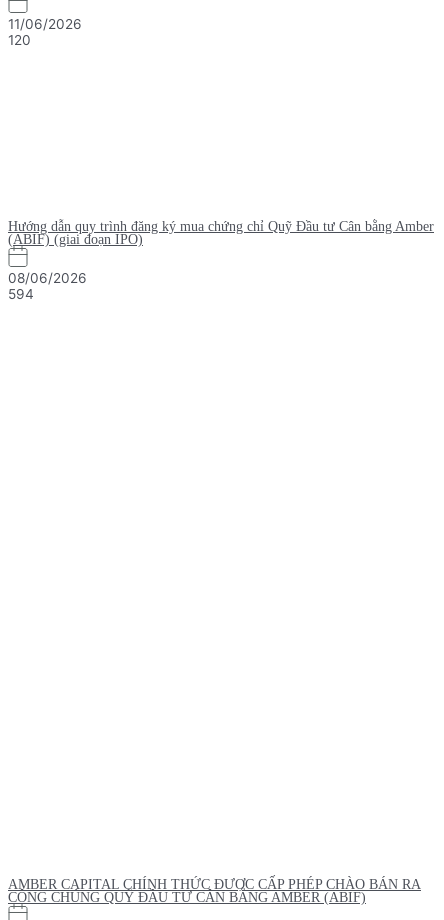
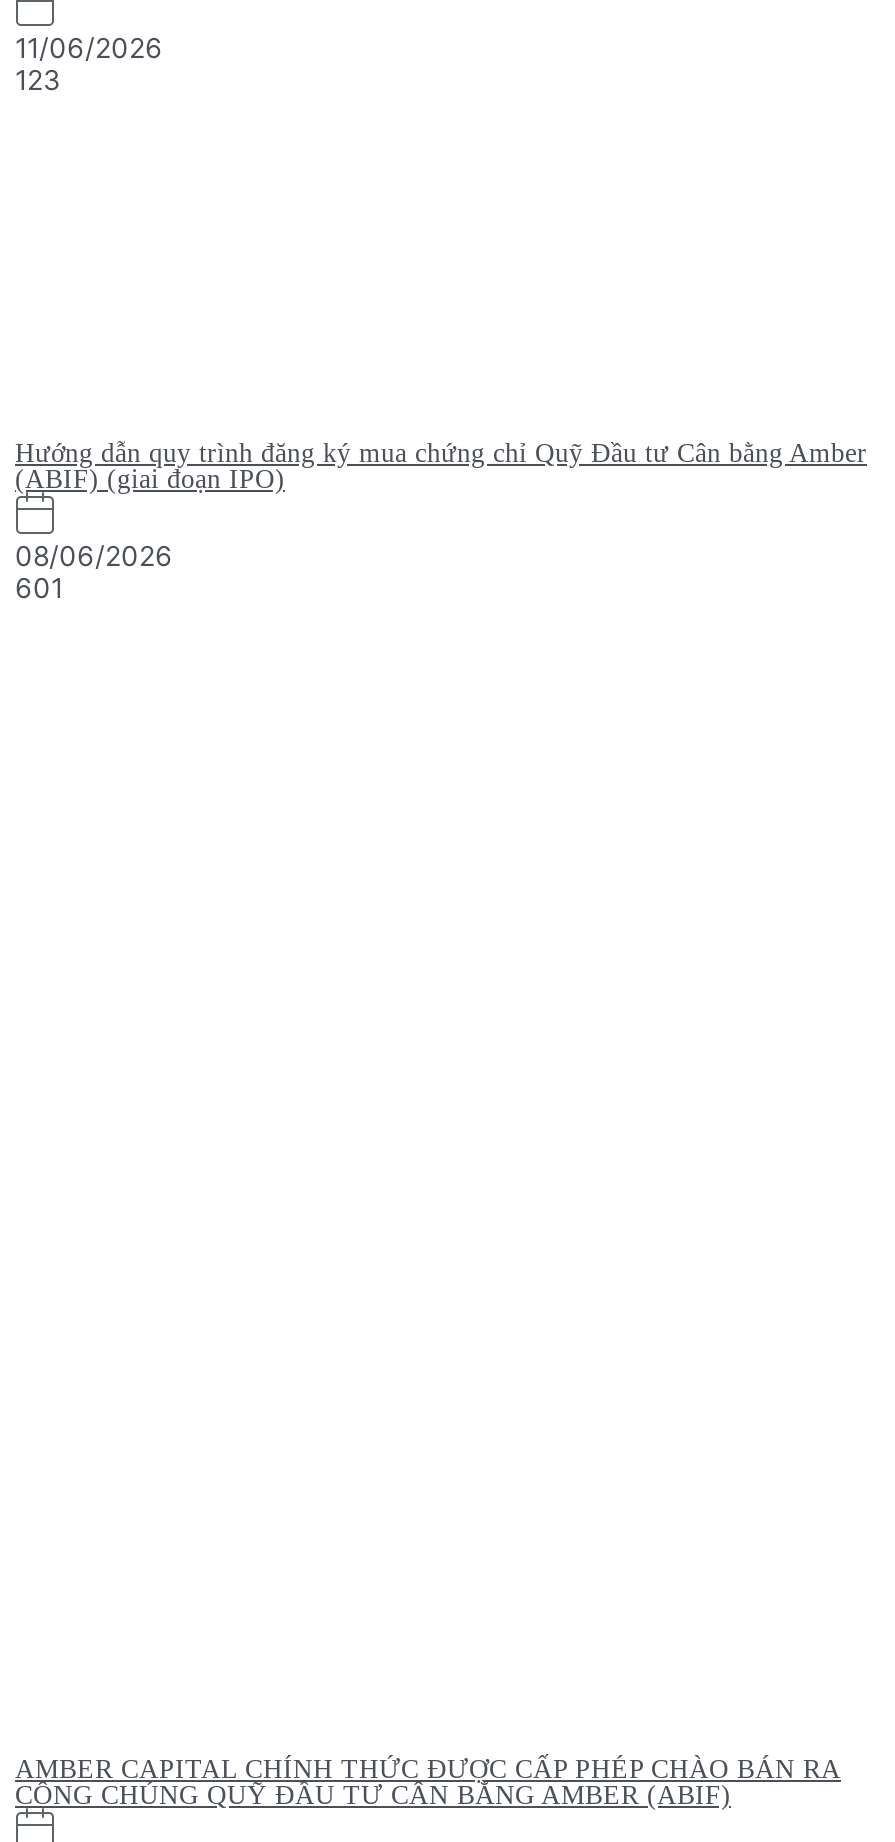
[8,32,31,48] 120 -> [15,64,61,96] 123
[8,286,34,302] 594 -> [15,572,63,604] 601

